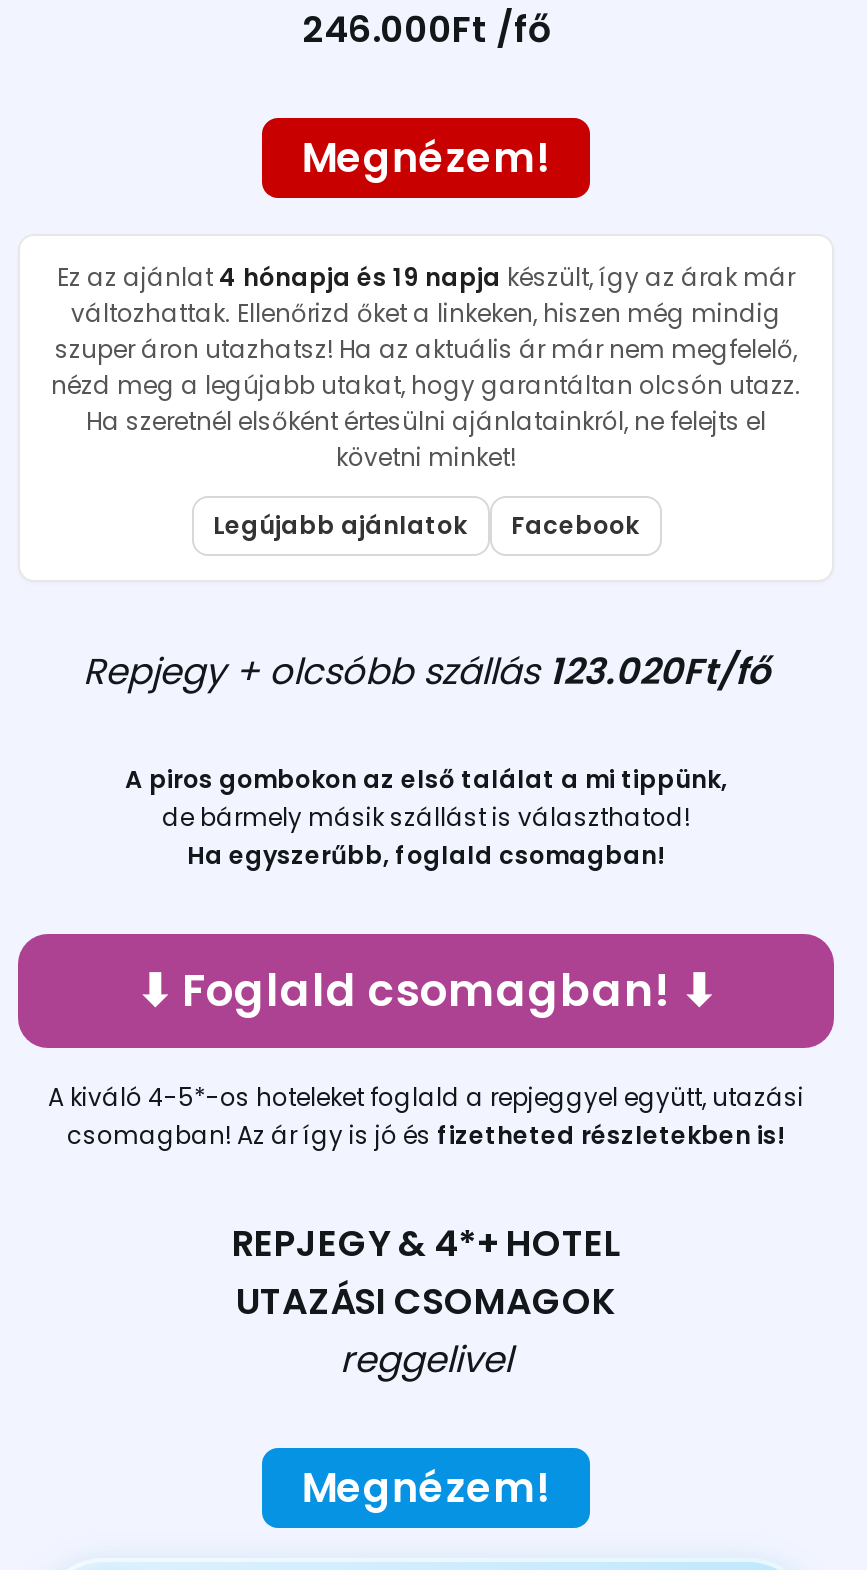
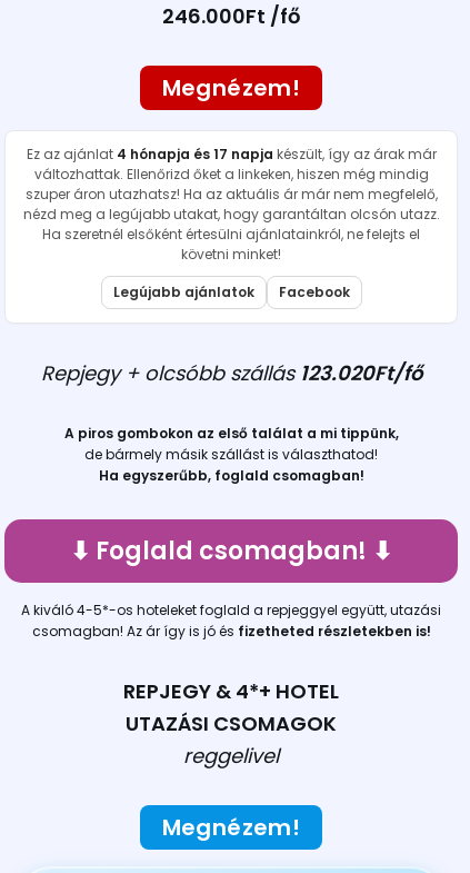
[57,260,795,294] Ez az ajánlat 4 hónapja és 19 napja készült, így az árak már -> [26,145,436,164] Ez az ajánlat 4 hónapja és 17 napja készült, így az árak már

